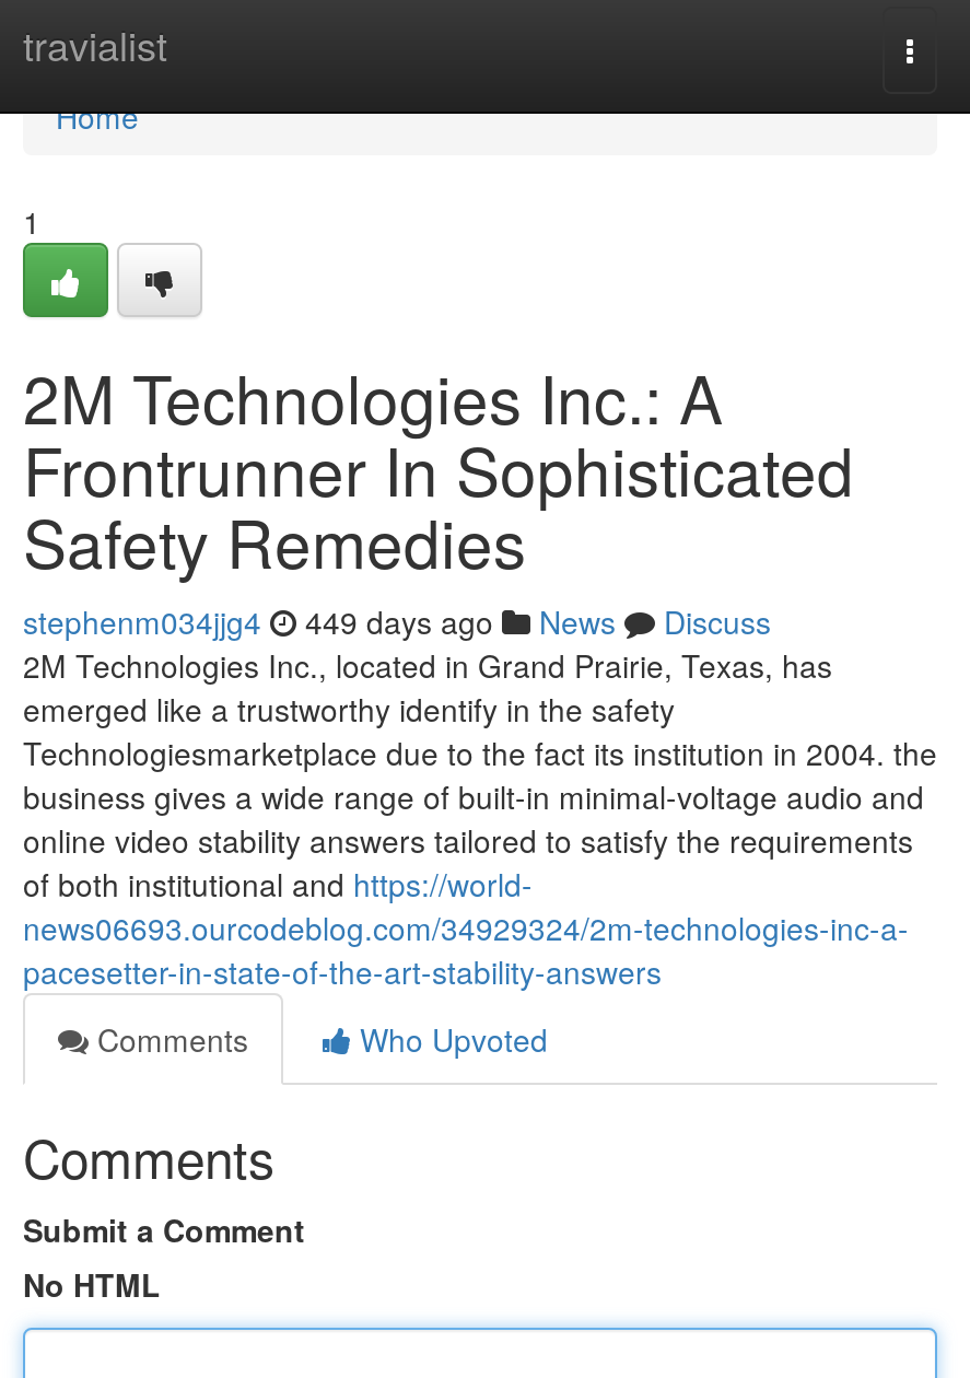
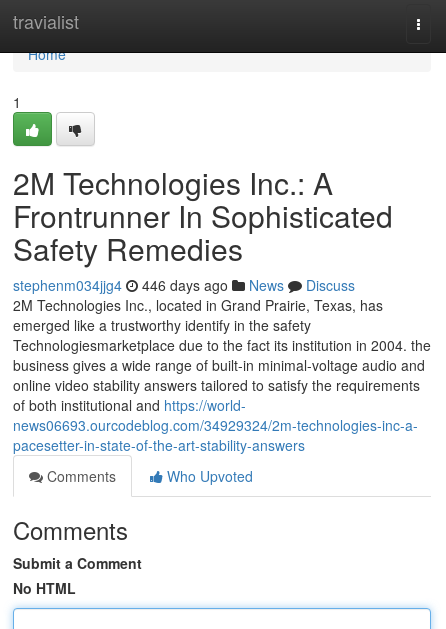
[23,599,771,643] stephenm034jjg4 449 days ago News Discuss -> [13,275,355,295] stephenm034jjg4 446 days ago News Discuss

